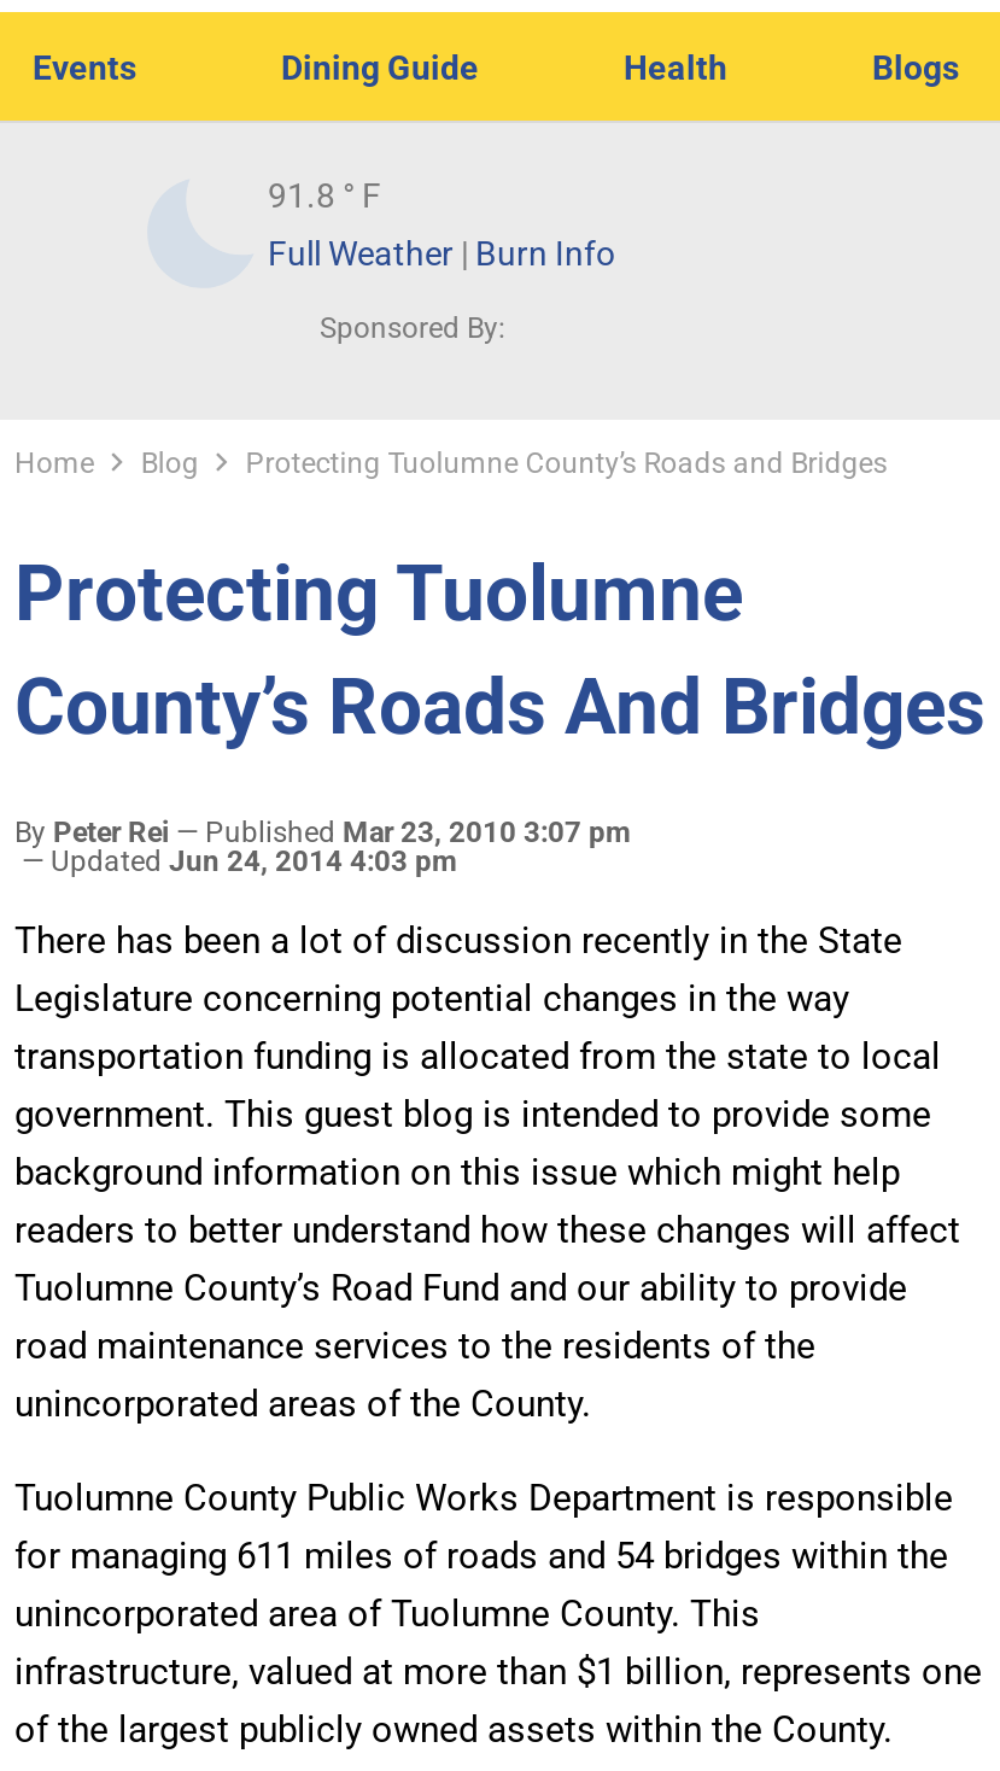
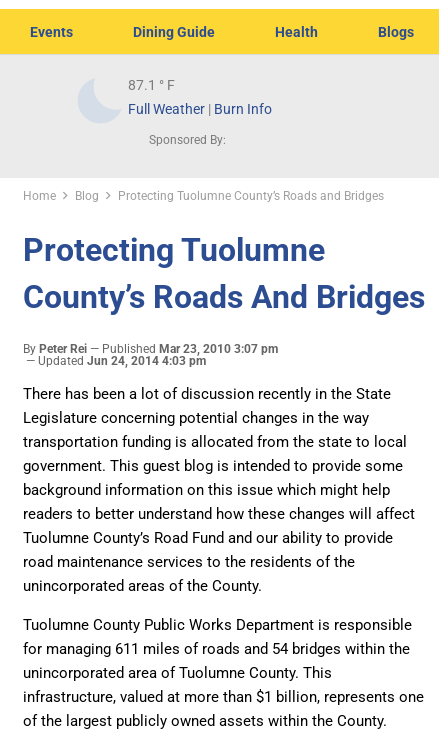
[268,176,381,215] 91.8 ° F -> [127,77,174,93] 87.1 ° F

